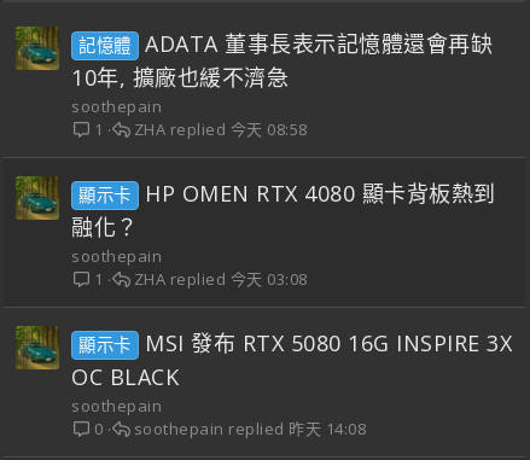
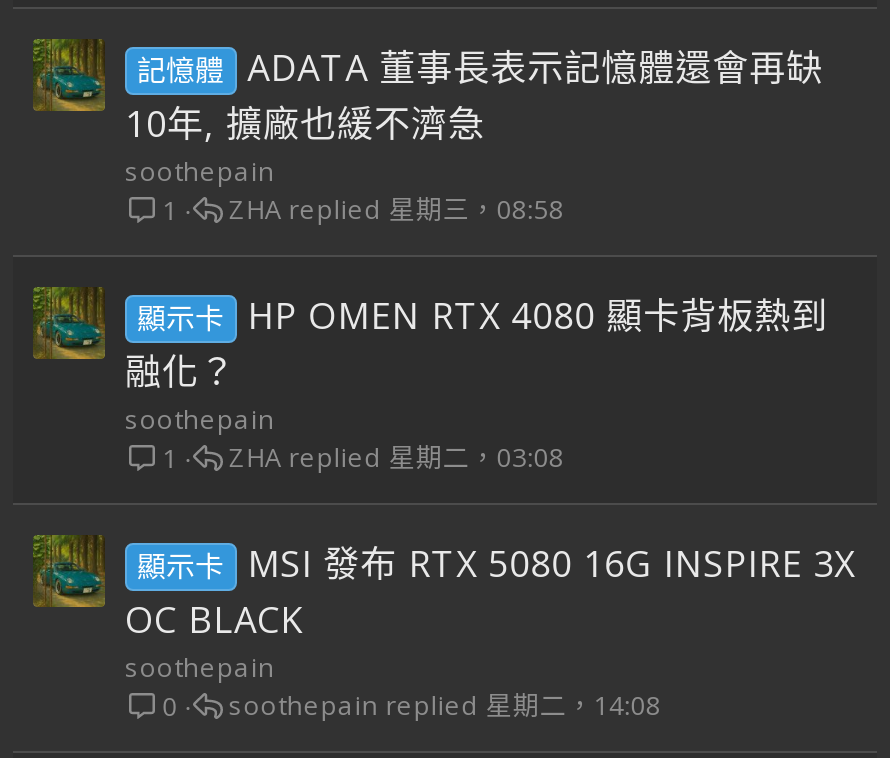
[230,119,308,141] 今天 08:58 -> [389,192,564,228] 星期三，08:58
[230,269,308,290] 今天 03:08 -> [389,440,564,476] 星期二，03:08
[289,418,366,440] 昨天 14:08 -> [486,688,661,724] 星期二，14:08

